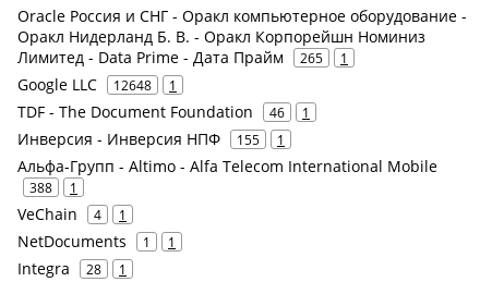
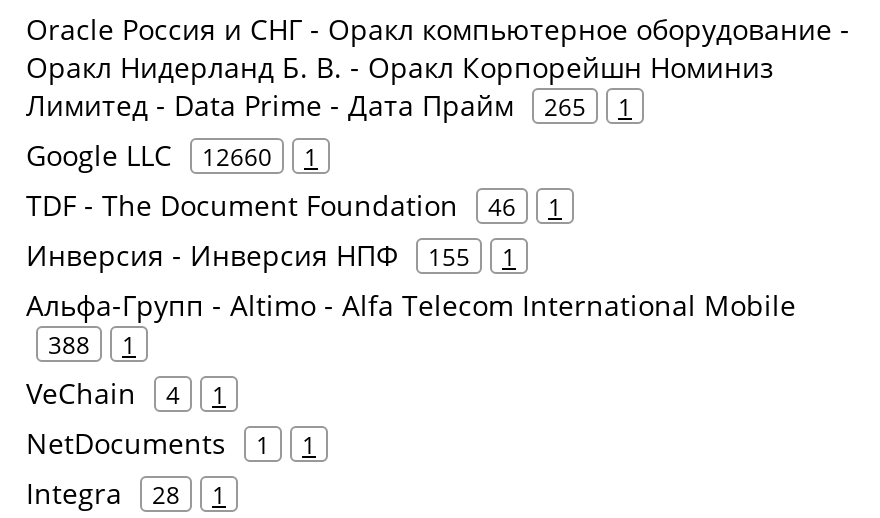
[17,74,177,95] Google LLC 12648 1 -> [26,136,318,174] Google LLC 12660 1

